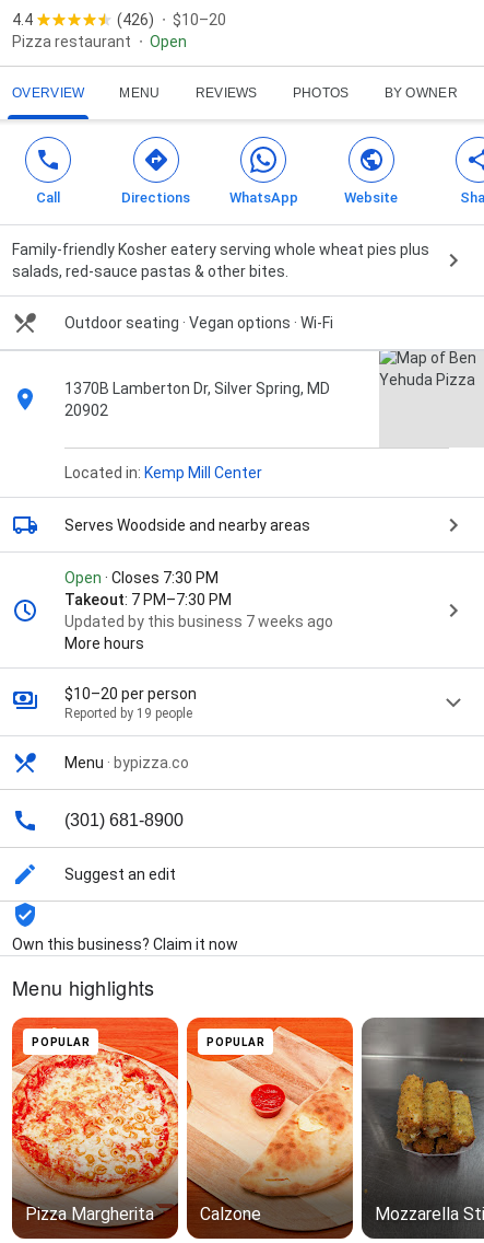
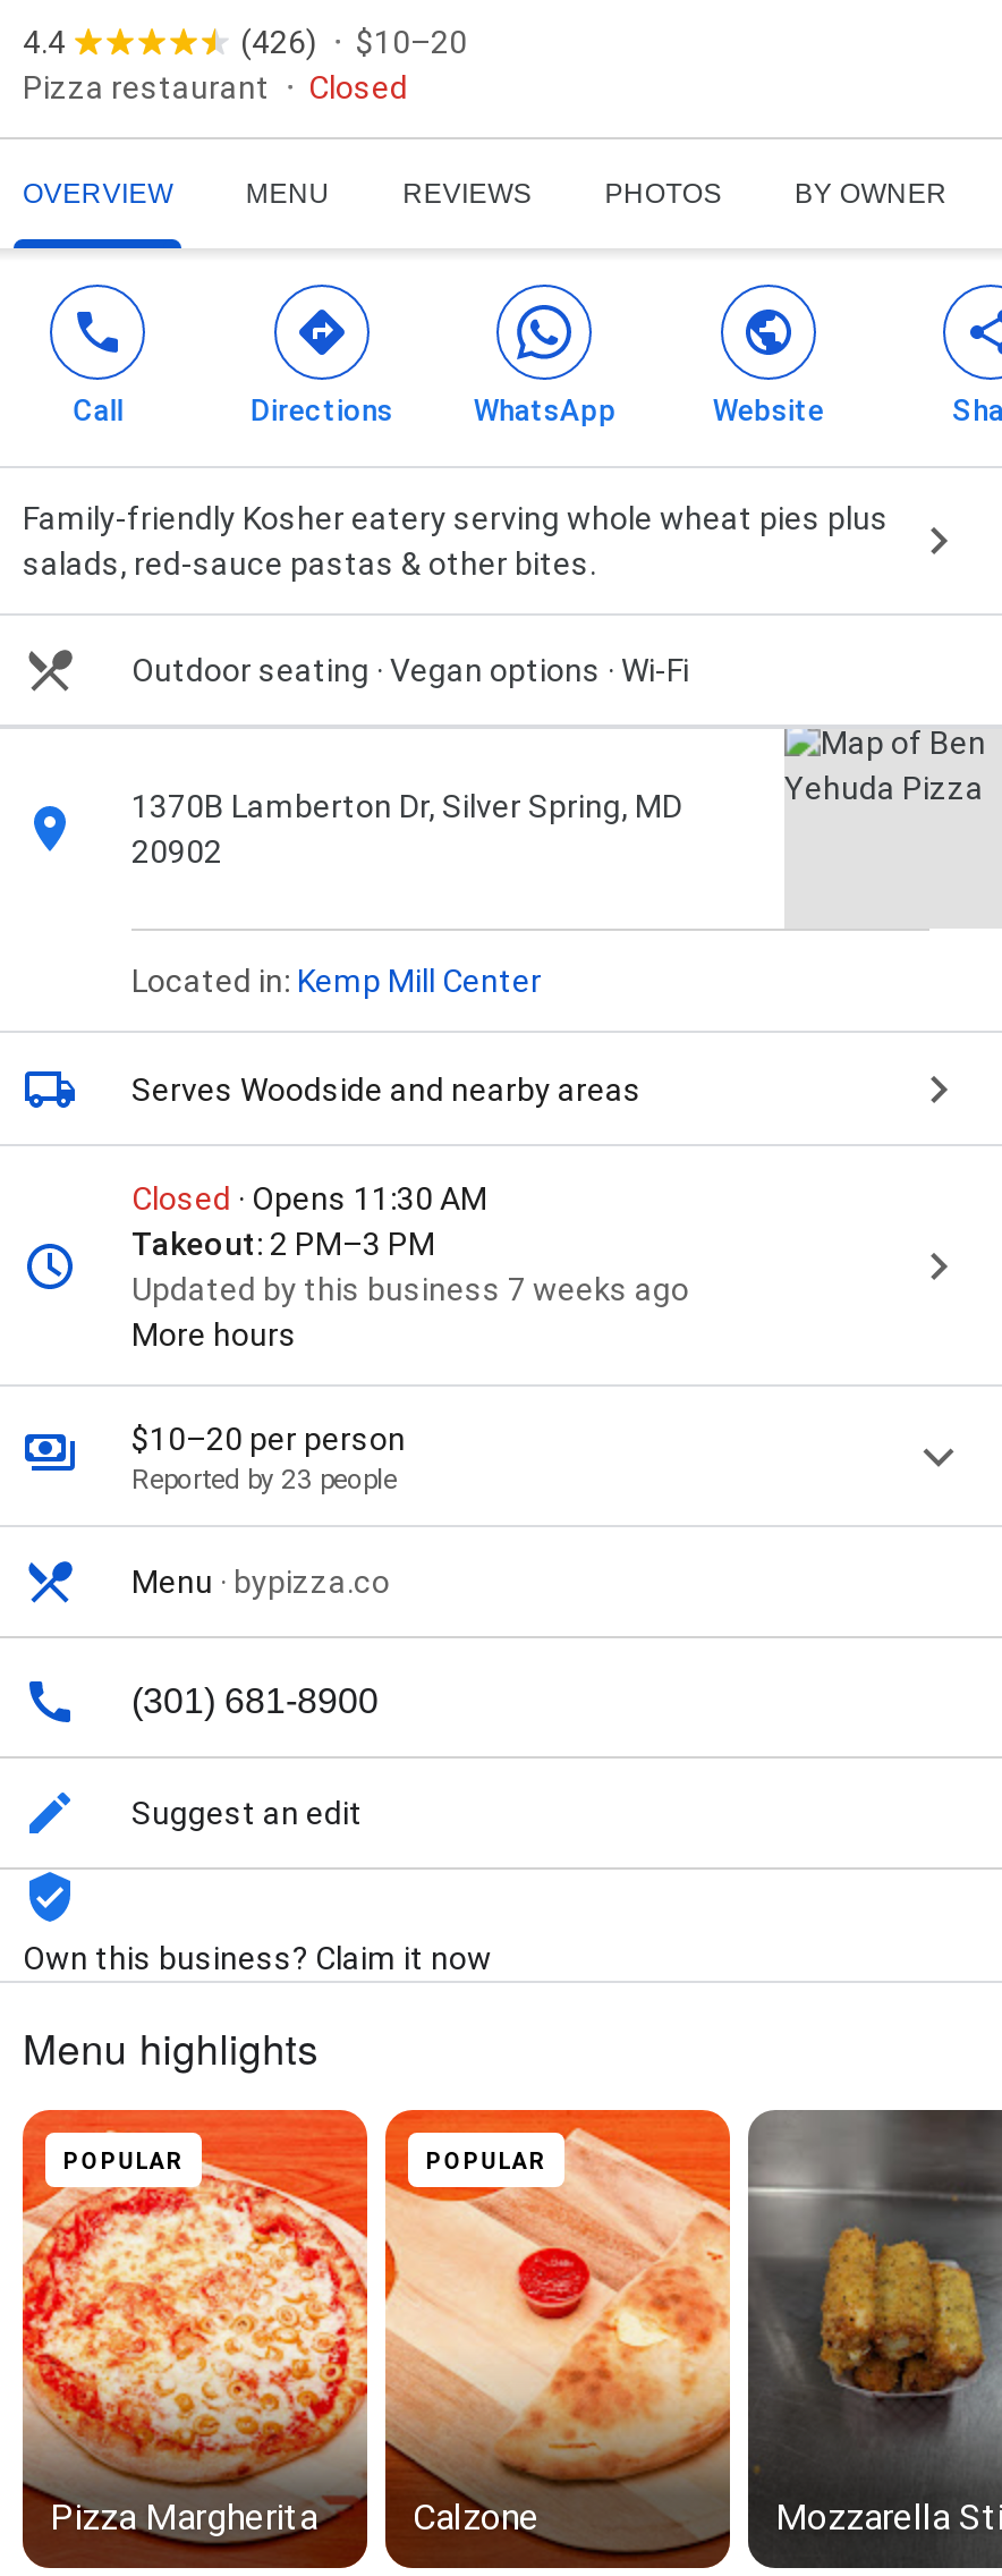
[150,33,187,51] Open -> [308,70,408,106] Closed
[64,569,232,609] Open · Closes 7:30 PM | Takeout: 7 PM–7:30 PM -> [131,1181,487,1262] Closed · Opens 11:30 AM | Takeout: 2 PM–3 PM
[64,706,192,721] Reported by 19 people -> [131,1464,397,1496] Reported by 23 people

